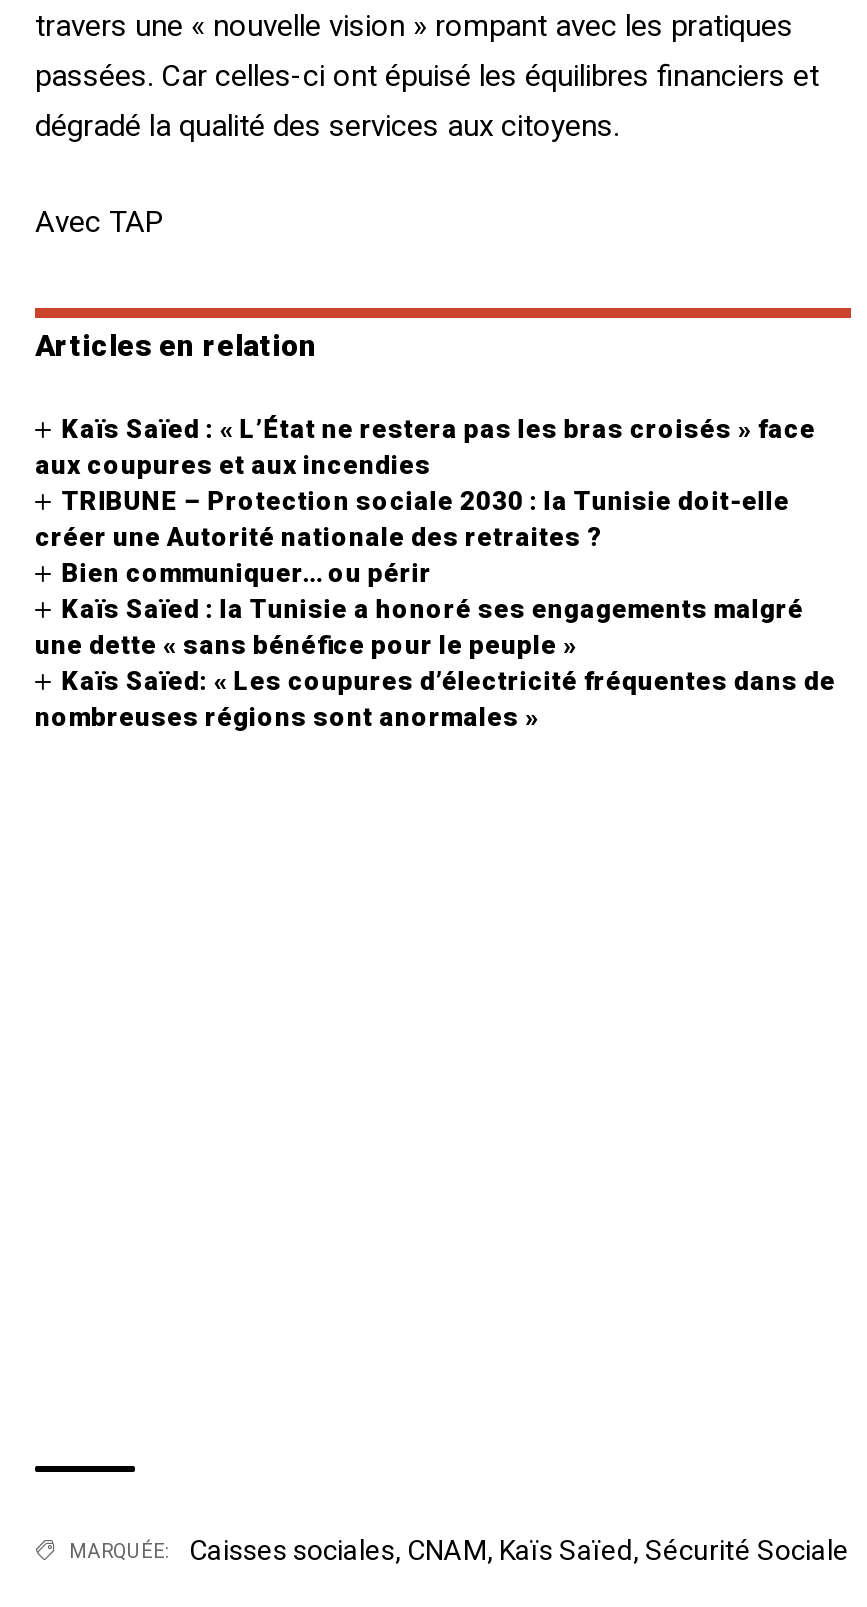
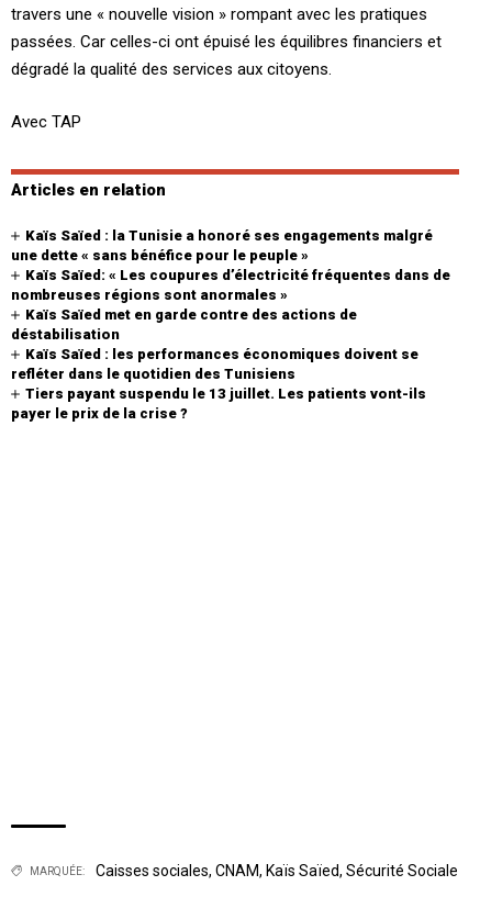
[35,414,816,588] Kaïs Saïed : « L’État ne restera pas les bras croisés » face | aux coupures et aux incendies | TRIBUNE – Protection sociale 2030 : la Tunisie doit-elle | créer une Autorité nationale des retraites ? | Bien communiquer… ou périr -> none
moved [35,594,836,732] -> [11,227,451,303]: Kaïs Saïed : la Tunisie a honoré ses engagements malgré | une dette « sans bénéfice pour le peuple » | Kaïs Saïed: « Les coupures d’électricité fréquentes dans de | nombreuses régions sont anormales »
none -> [11,306,427,422] Kaïs Saïed met en garde contre des actions de | déstabilisation | Kaïs Saïed : les performances économiques doivent se | refléter dans le quotidien des Tunisiens | Tiers payant suspendu le 13 juillet. Les patients vont-ils | payer le prix de la crise ?

